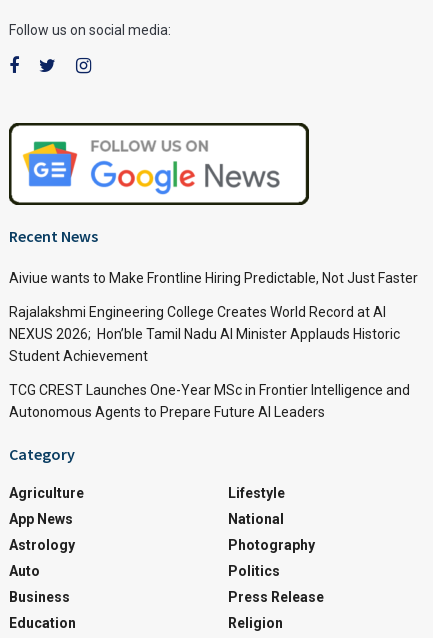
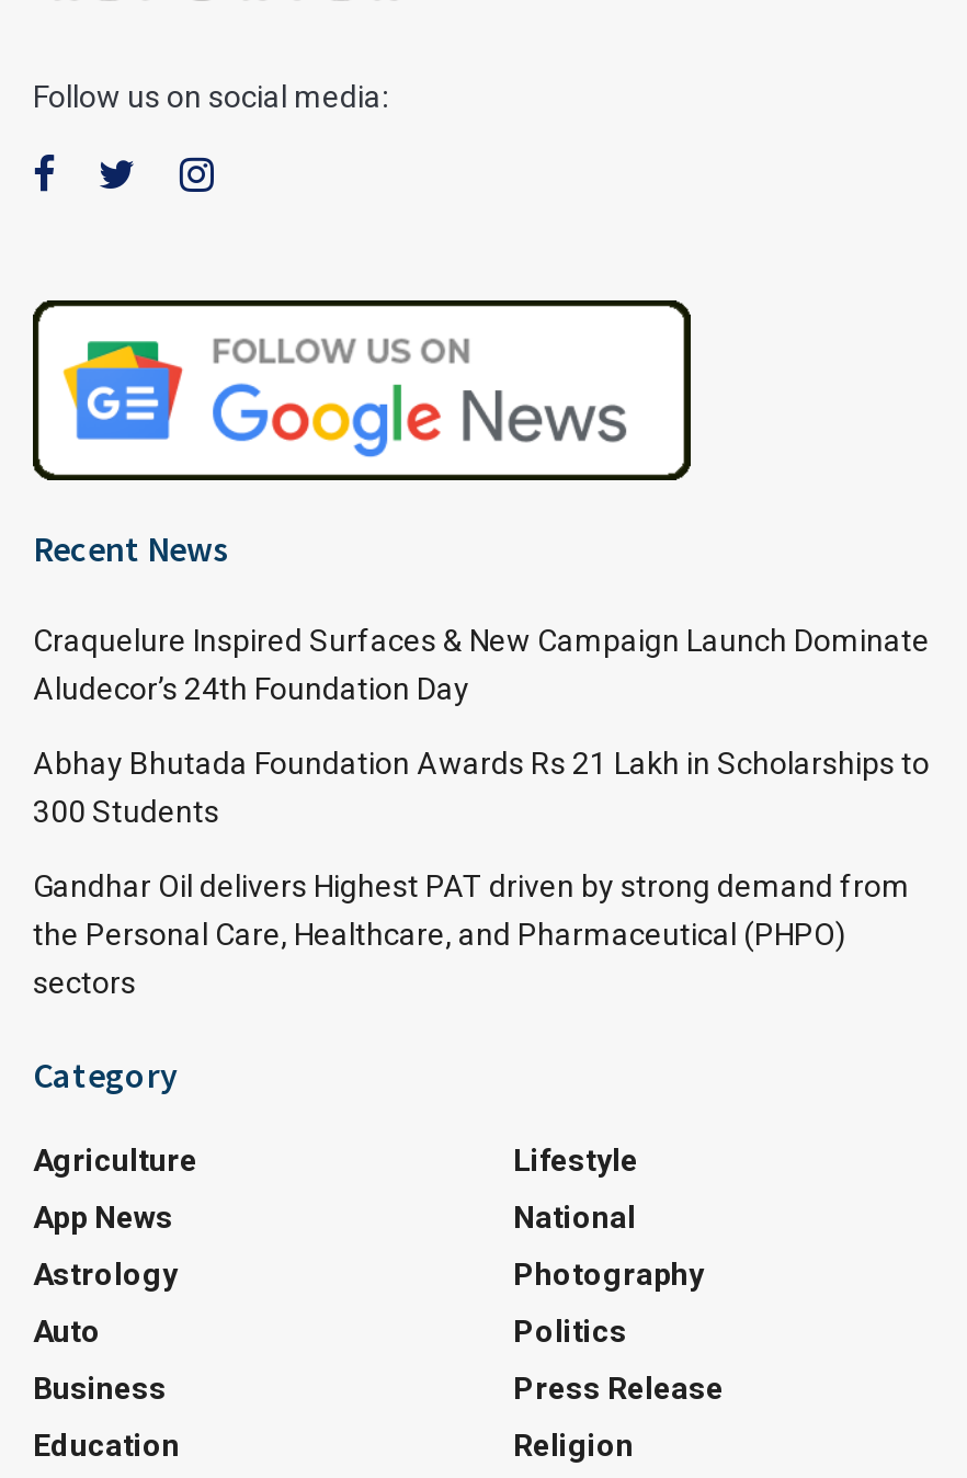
[9,270,418,286] Aiviue wants to Make Frontline Hiring Predictable, Not Just Faster -> [33,624,930,707] Craquelure Inspired Surfaces & New Campaign Launch Dominate | Aludecor’s 24th Foundation Day
[9,304,400,364] Rajalakshmi Engineering College Creates World Record at AI | NEXUS 2026; Hon’ble Tamil Nadu AI Minister Applauds Historic | Student Achievement -> [33,746,930,830] Abhay Bhutada Foundation Awards Rs 21 Lakh in Scholarships to | 300 Students
[9,382,410,420] TCG CREST Launches One-Year MSc in Frontier Intelligence and | Autonomous Agents to Prepare Future AI Leaders -> [33,869,910,1001] Gandhar Oil delivers Highest PAT driven by strong demand from | the Personal Care, Healthcare, and Pharmaceutical (PHPO) | sectors

